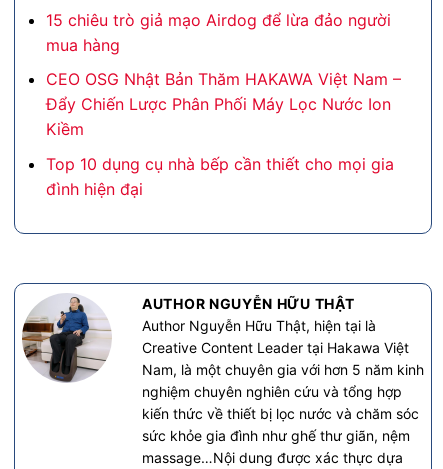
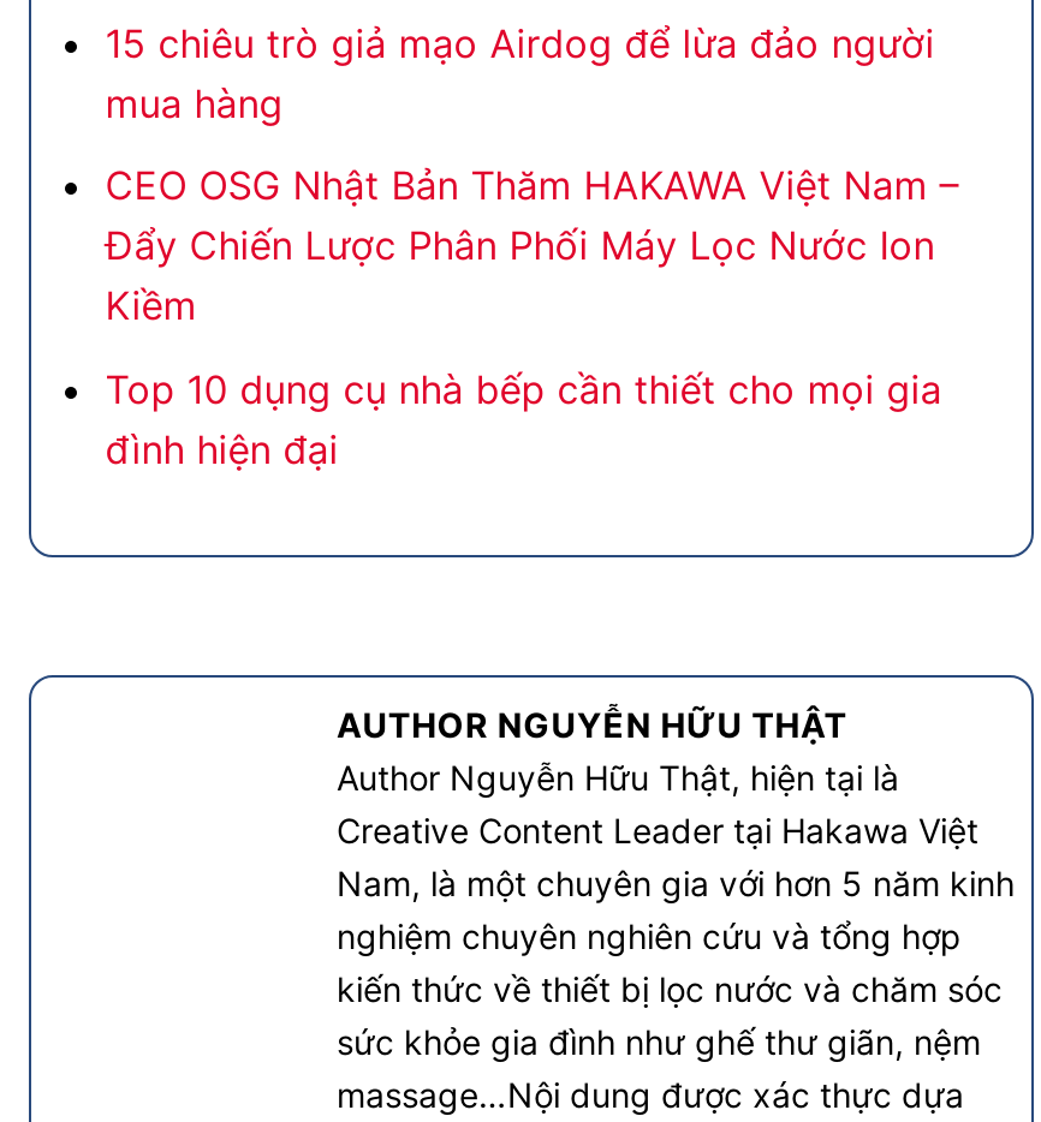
[21,294,112,384] [image] -> none

